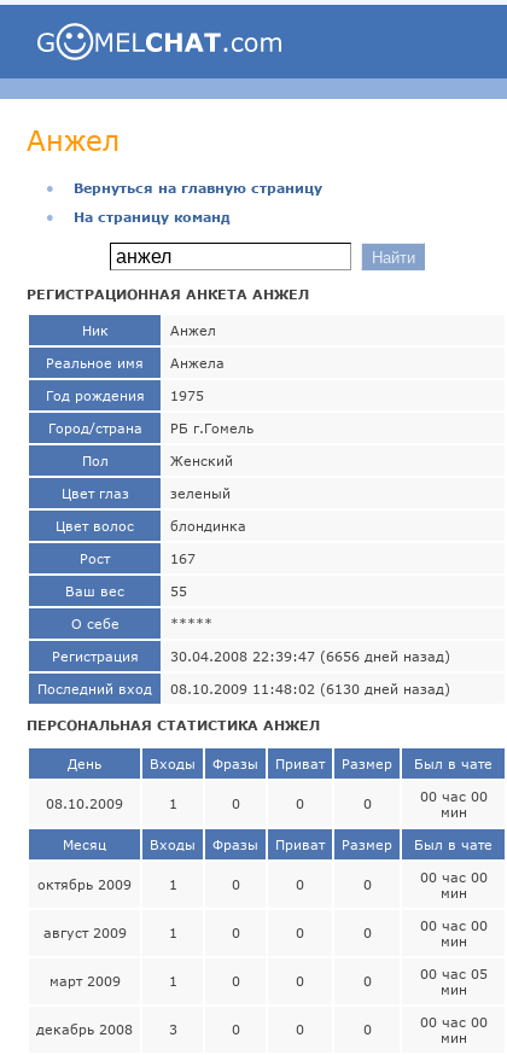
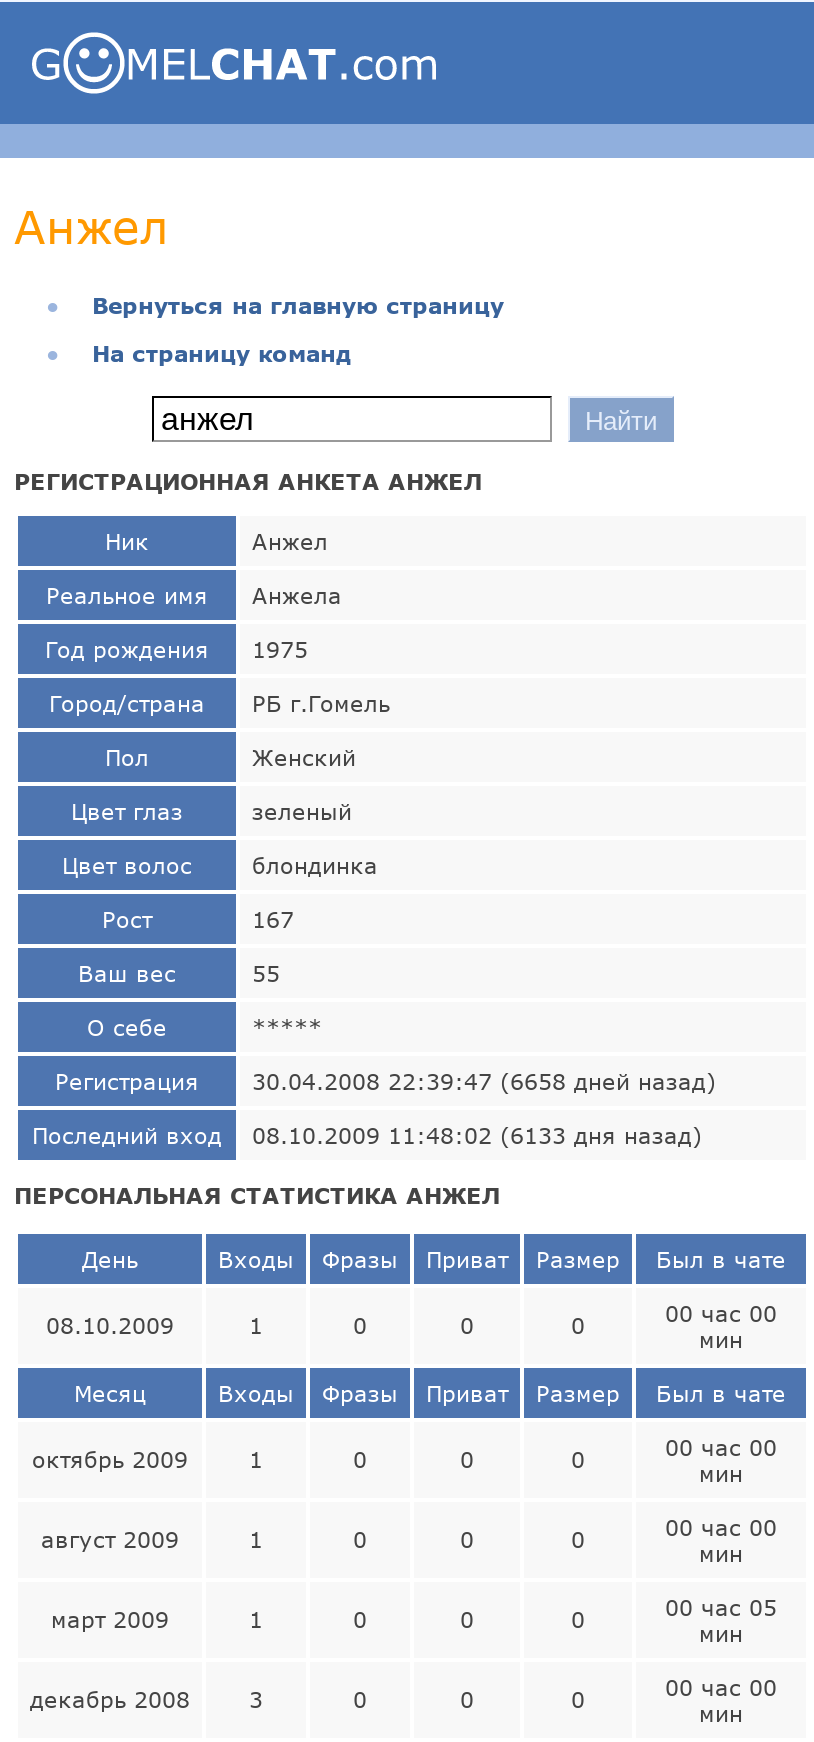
[170,648,450,664] 30.04.2008 22:39:47 (6656 дней назад) -> [252,1068,716,1094] 30.04.2008 22:39:47 (6658 дней назад)
[37,681,450,697] Последний вход 08.10.2009 11:48:02 (6130 дней назад) -> [32,1122,702,1148] Последний вход 08.10.2009 11:48:02 (6133 дня назад)

